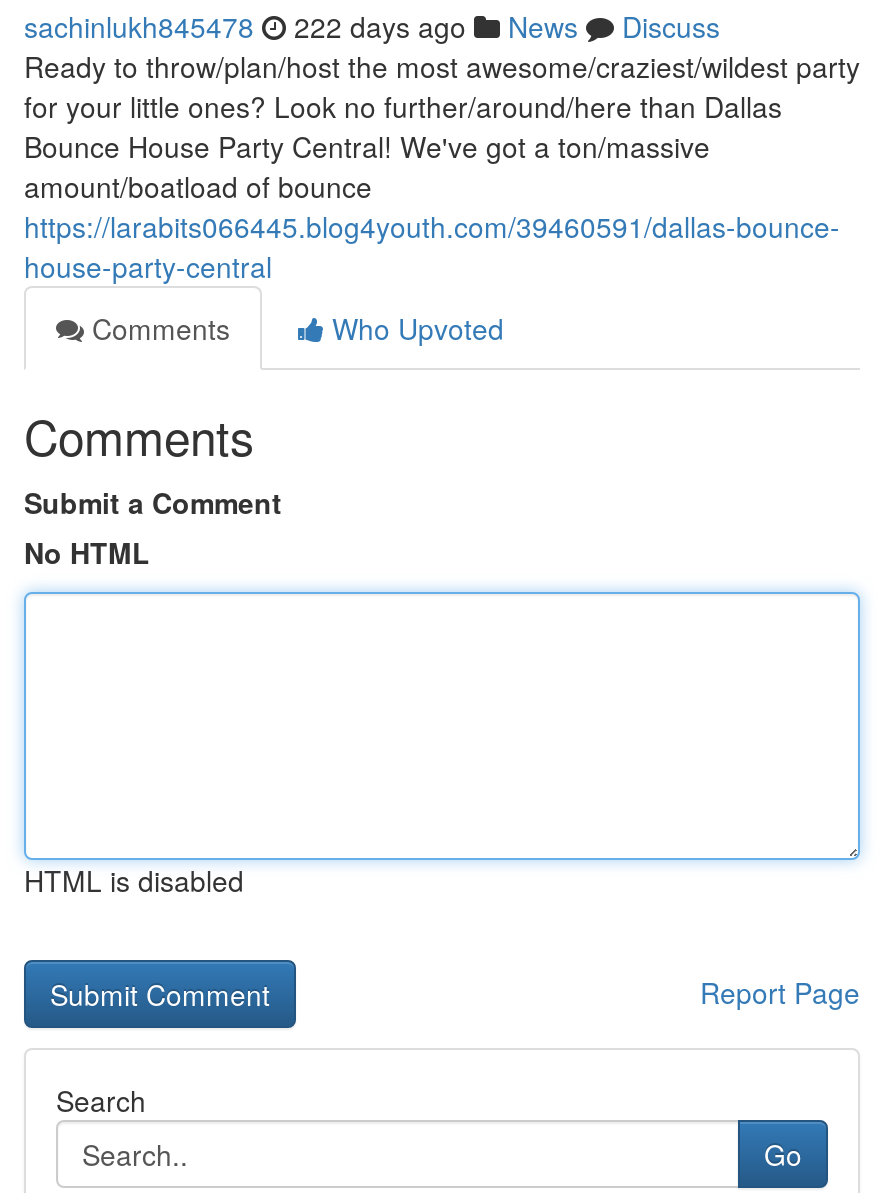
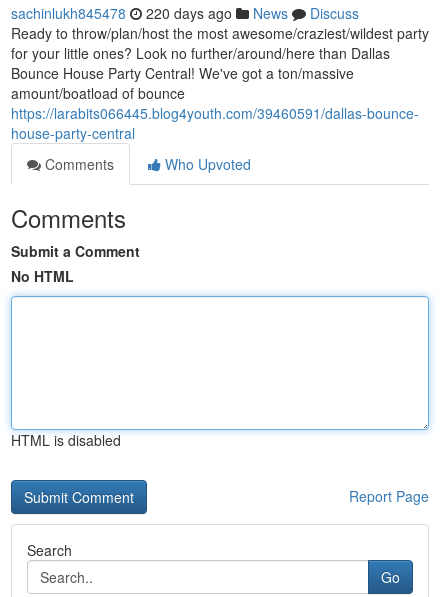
[24,6,720,46] sachinlukh845478 222 days ago News Discuss -> [11,3,359,23] sachinlukh845478 220 days ago News Discuss

